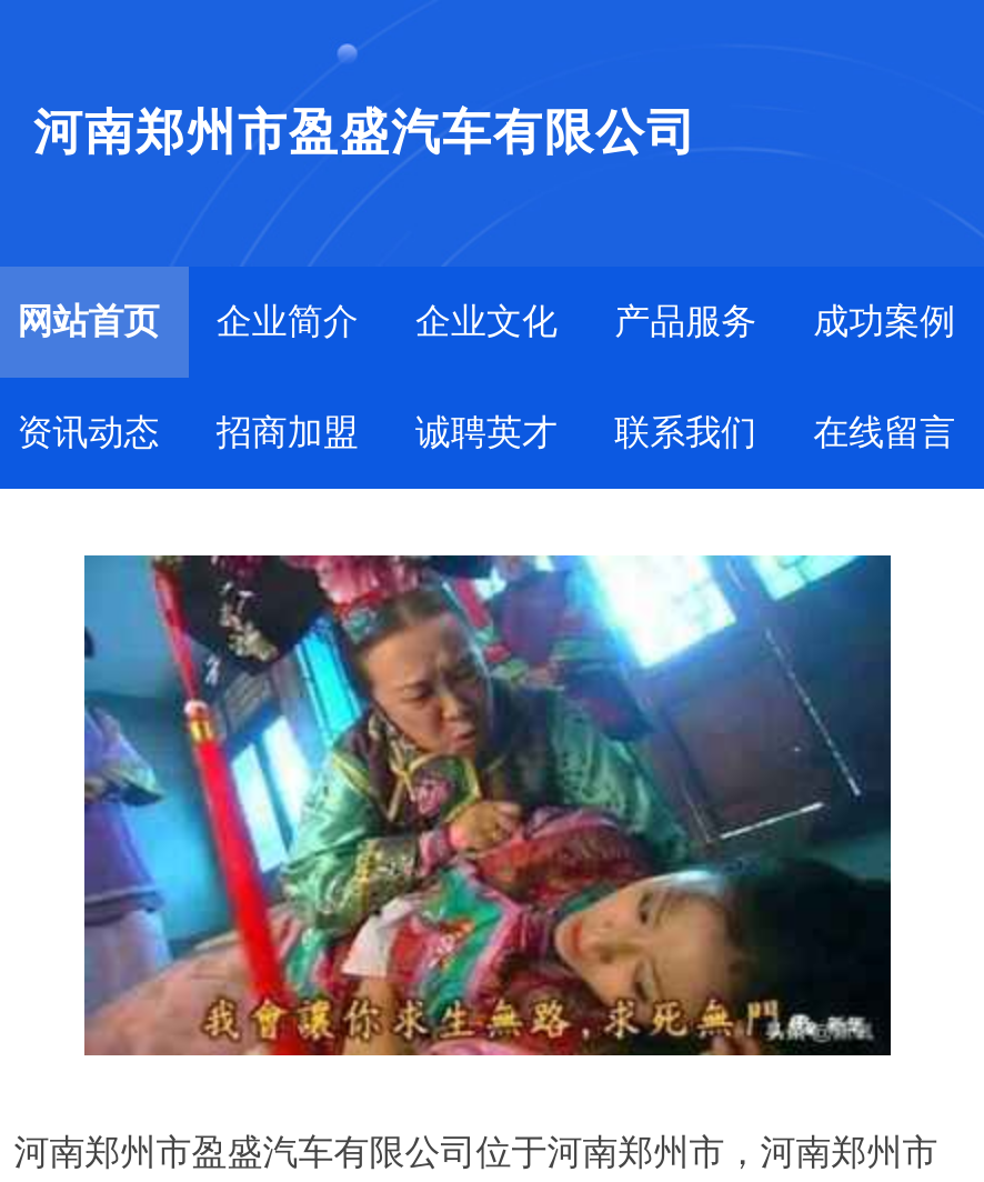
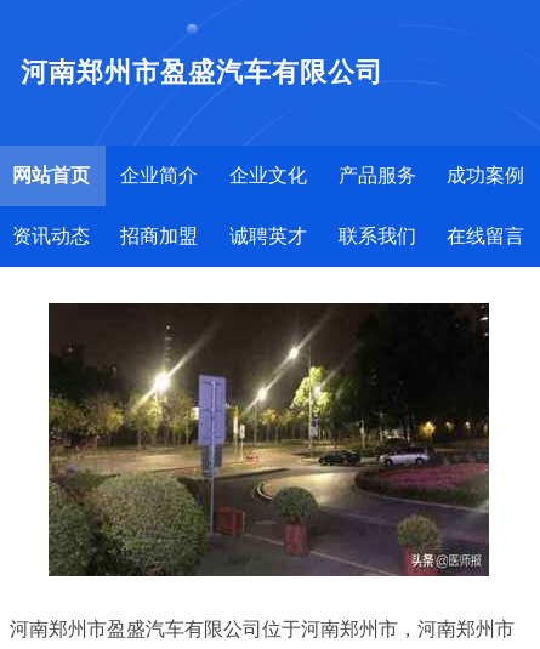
[82,553,893,1058] [image] -> [47,302,490,577] [image]

